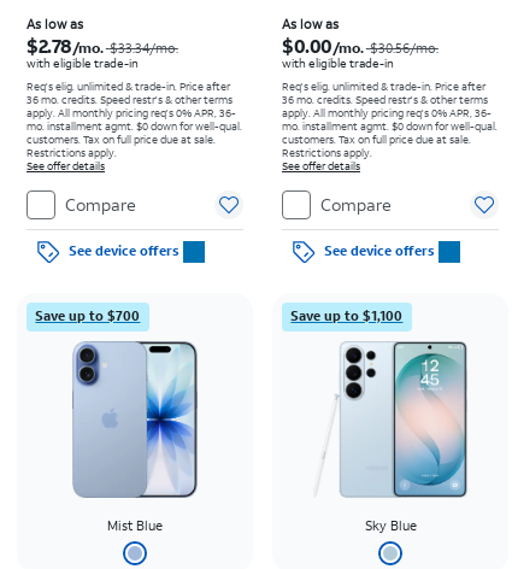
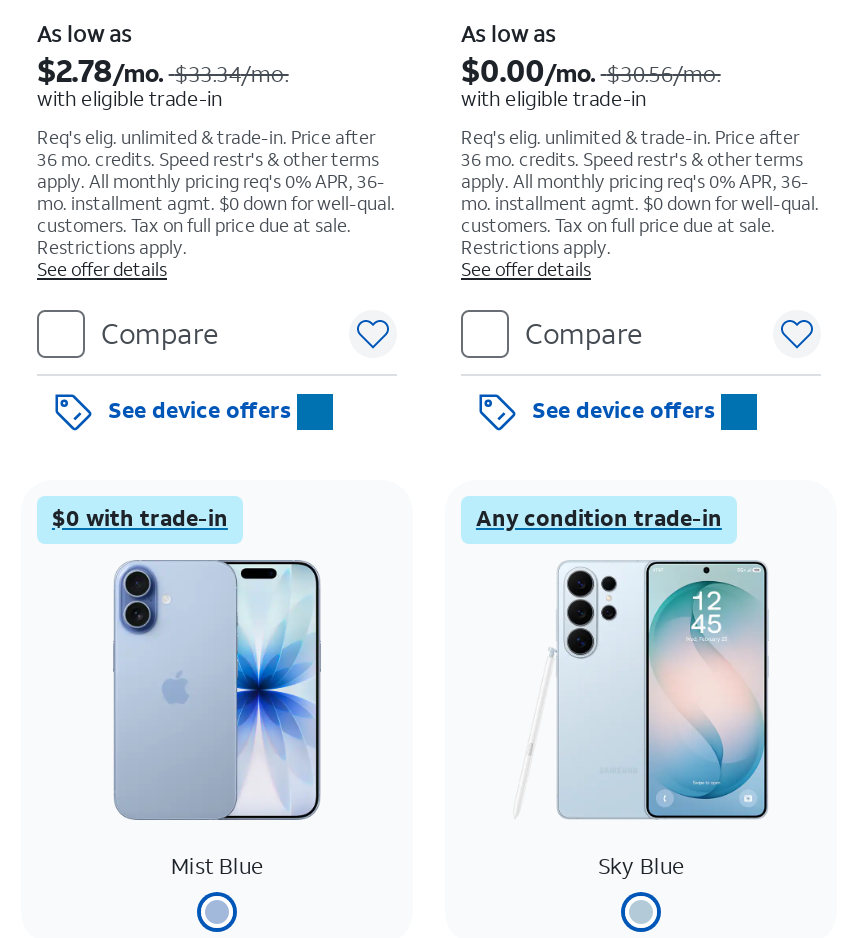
[36,307,140,324] Save up to $700 -> [52,504,228,532] $0 with trade-in
[291,307,403,324] Save up to $1,100 -> [476,504,722,532] Any condition trade-in

